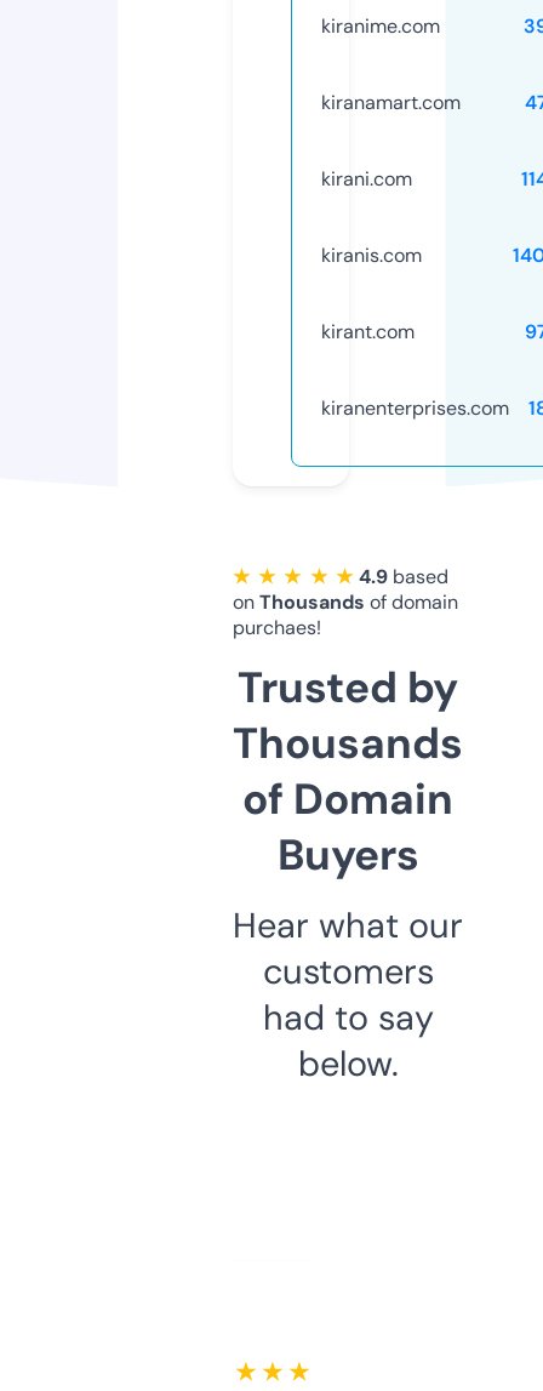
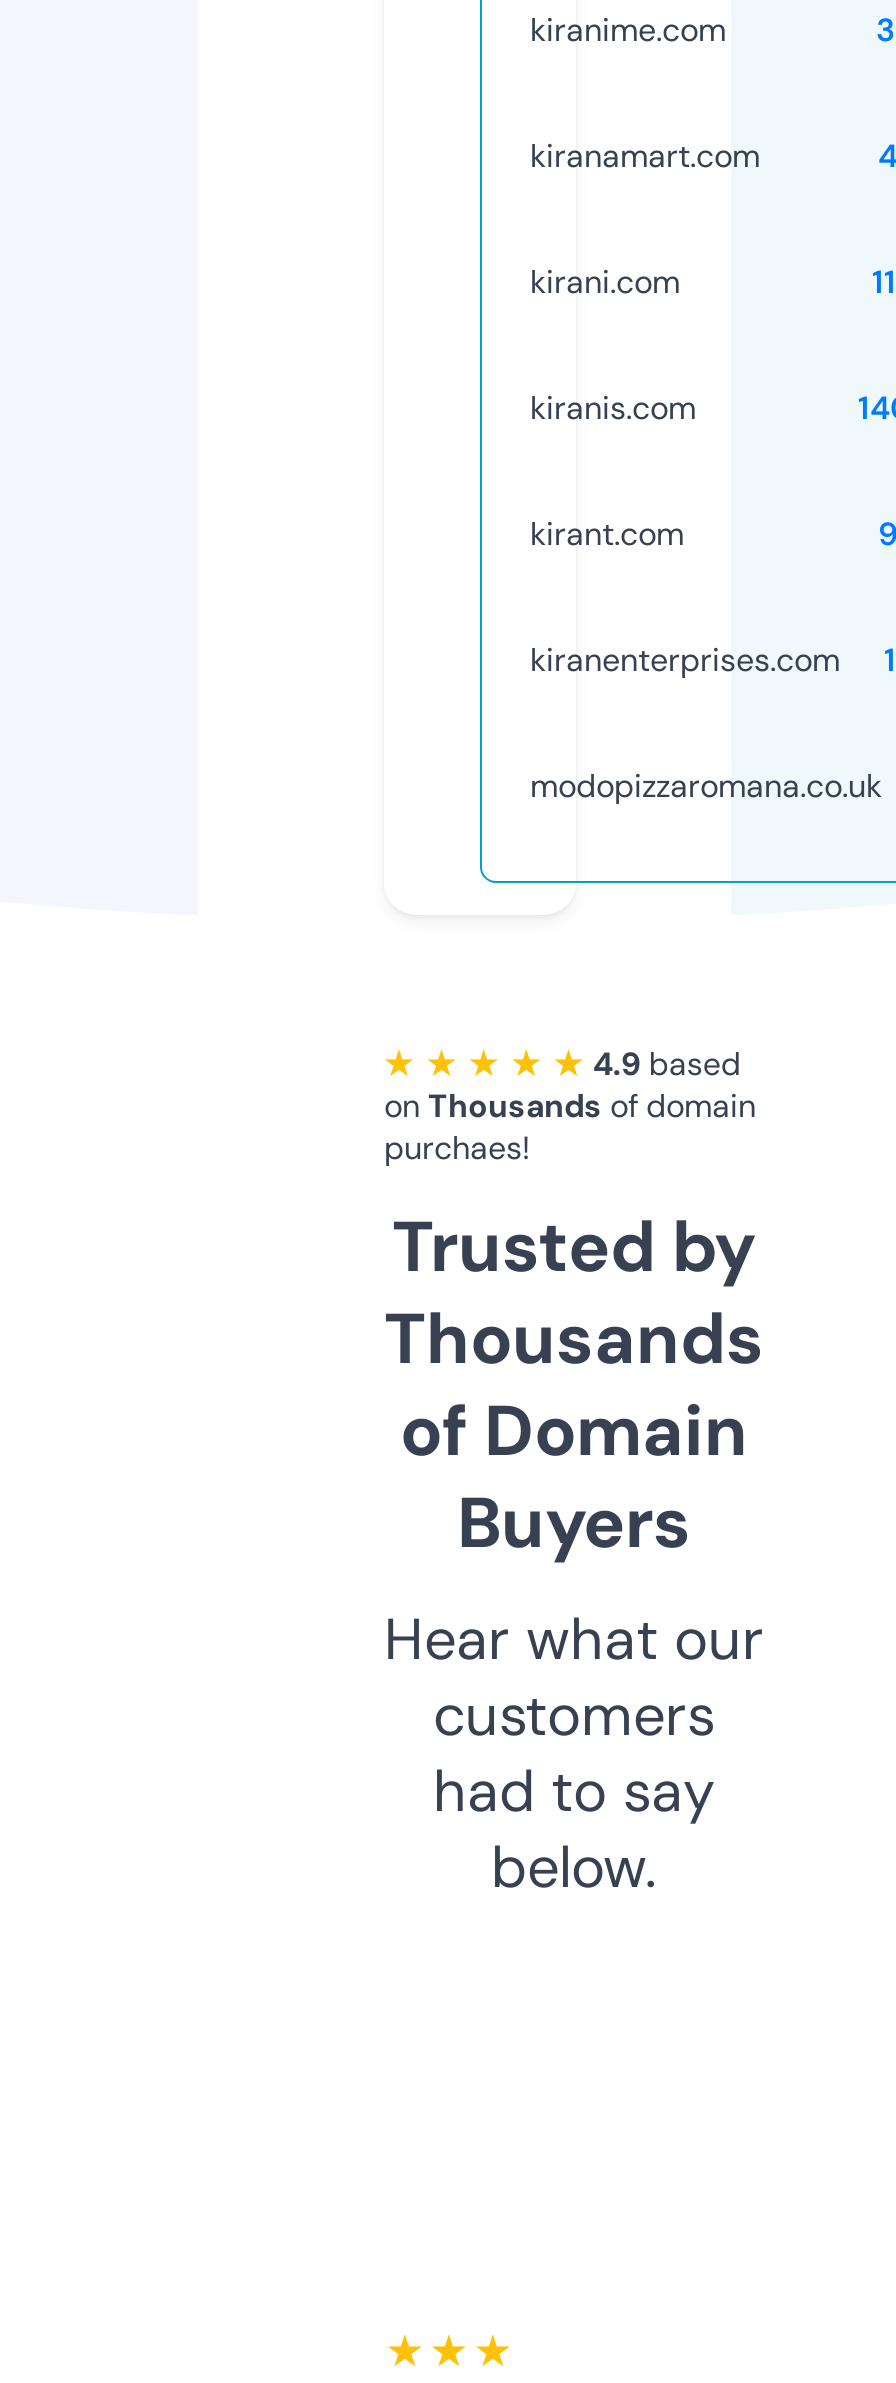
none -> [530,765,882,807] modopizzaromana.co.uk

